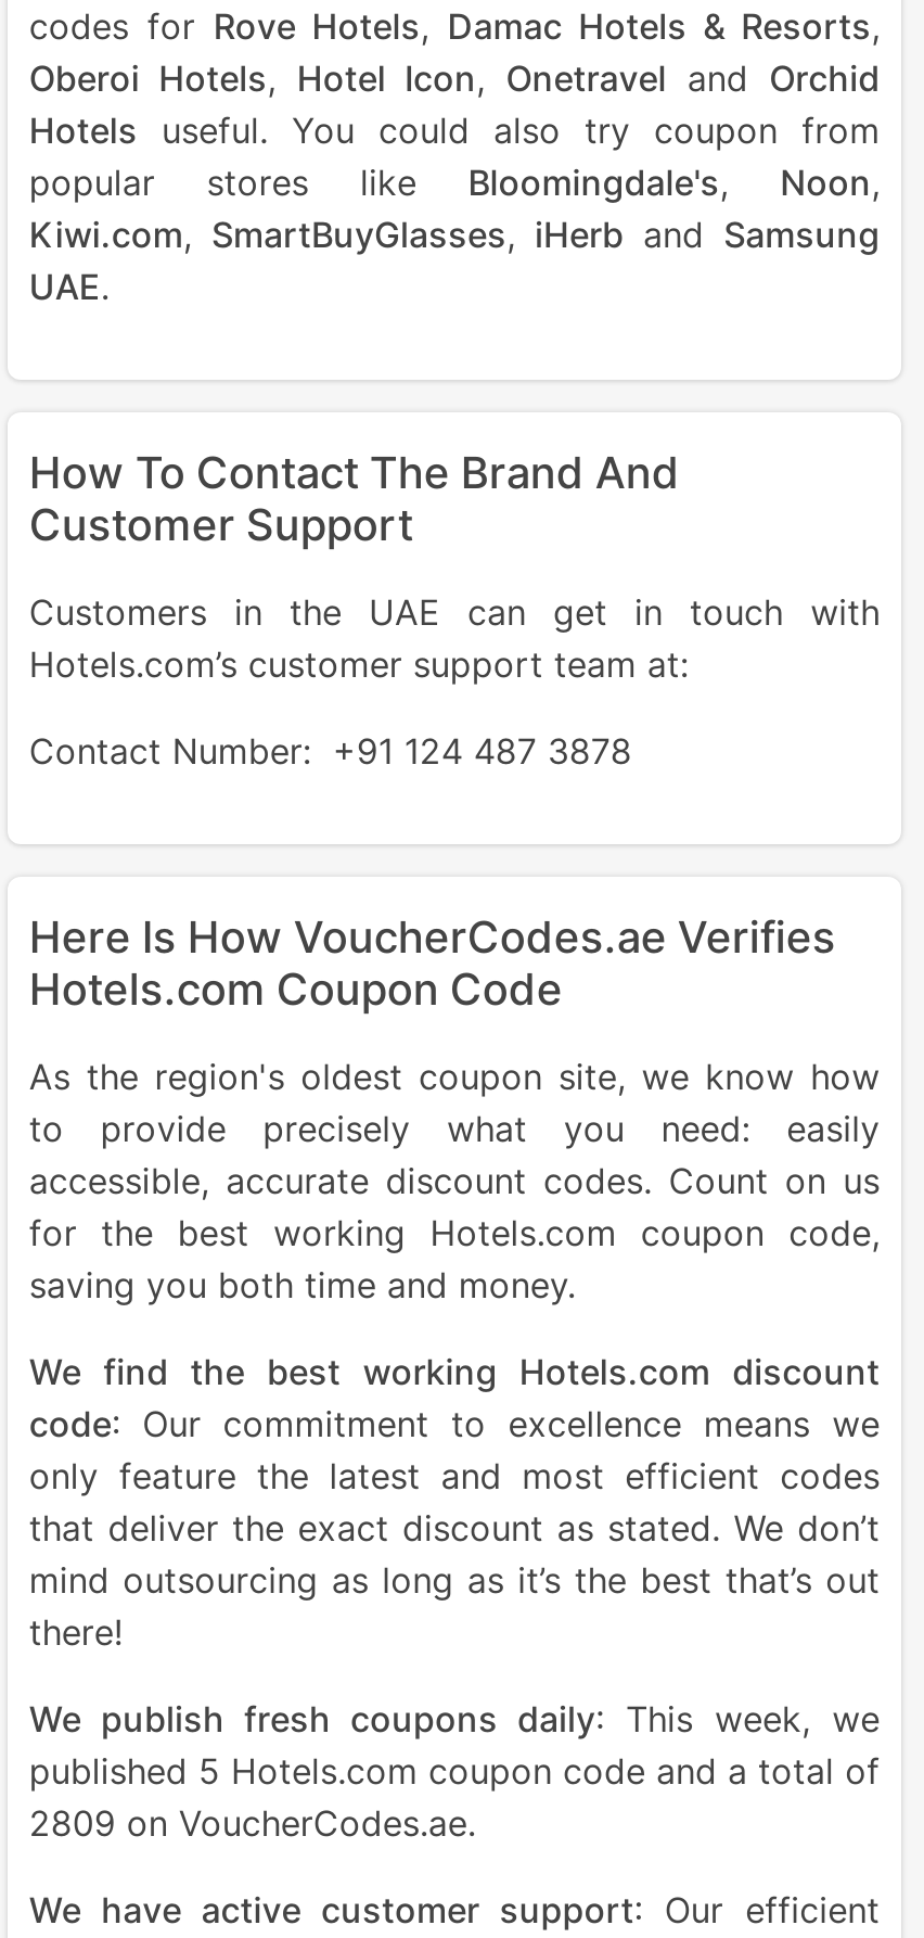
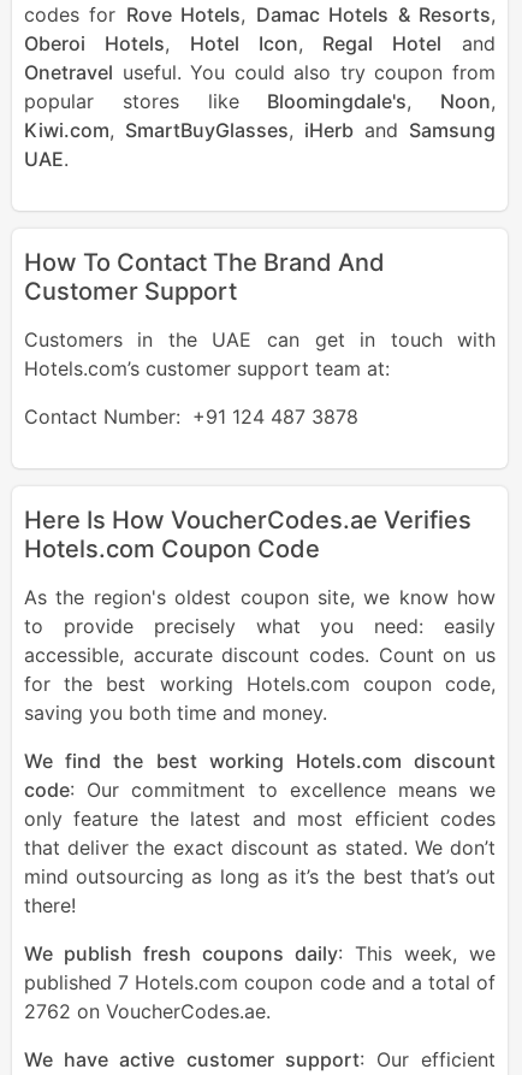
[29,57,880,101] Oberoi Hotels, Hotel Icon, Onetravel and Orchid -> [24,32,496,56] Oberoi Hotels, Hotel Icon, Regal Hotel and
[29,109,880,153] Hotels useful. You could also try coupon from -> [24,61,496,85] Onetravel useful. You could also try coupon from
[29,1750,880,1793] published 5 Hotels.com coupon code and a total of -> [24,971,496,995] published 7 Hotels.com coupon code and a total of
[29,1802,476,1846] 2809 on VoucherCodes.ae. -> [24,1000,271,1024] 2762 on VoucherCodes.ae.

